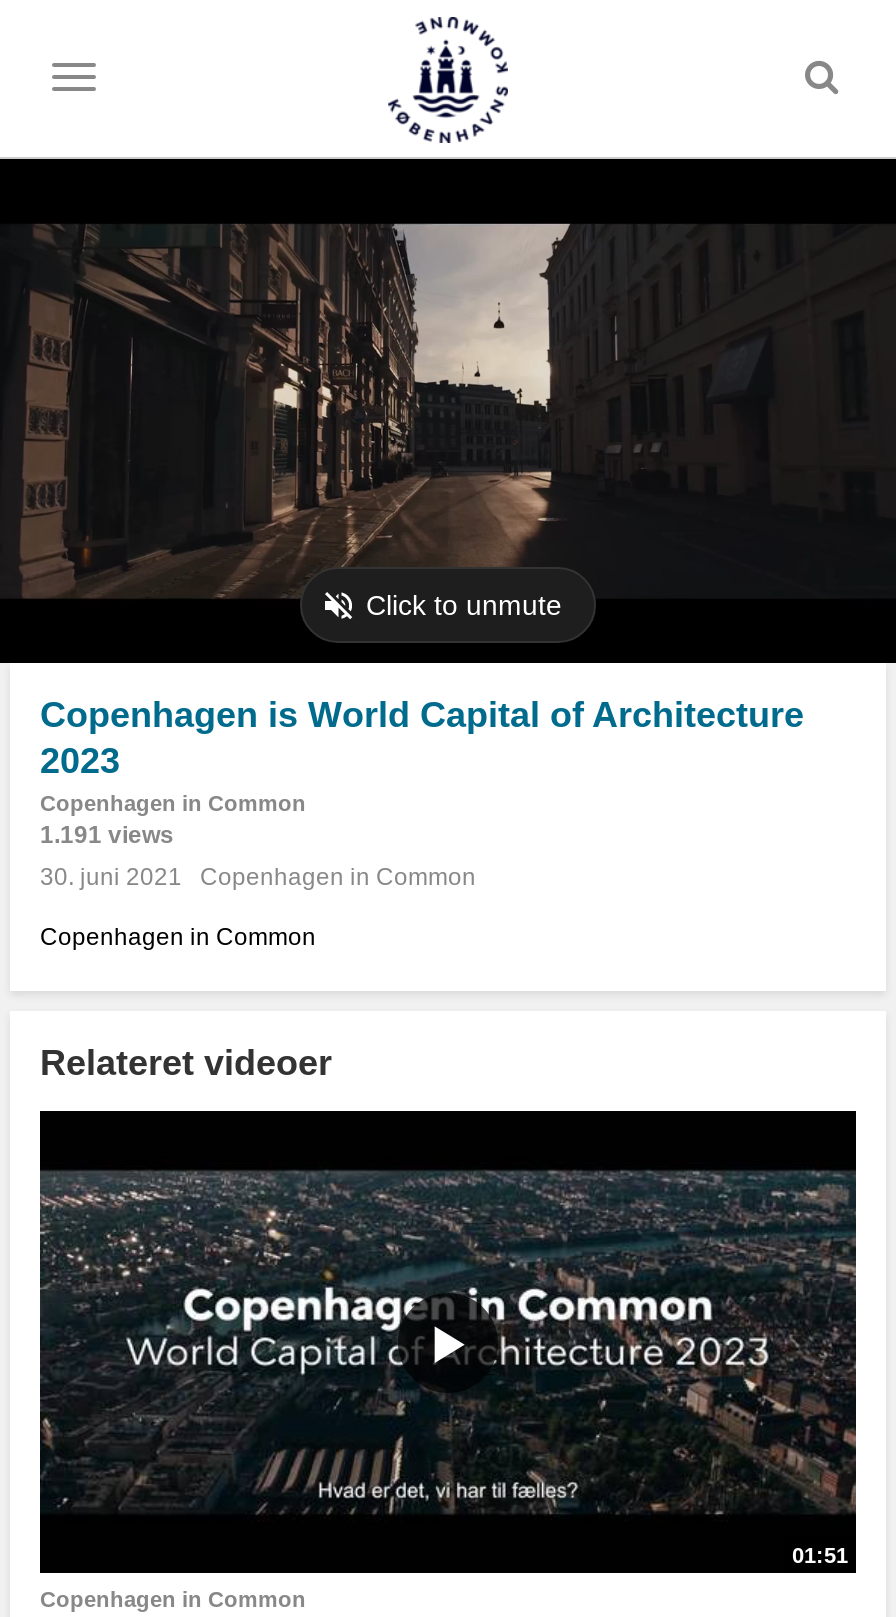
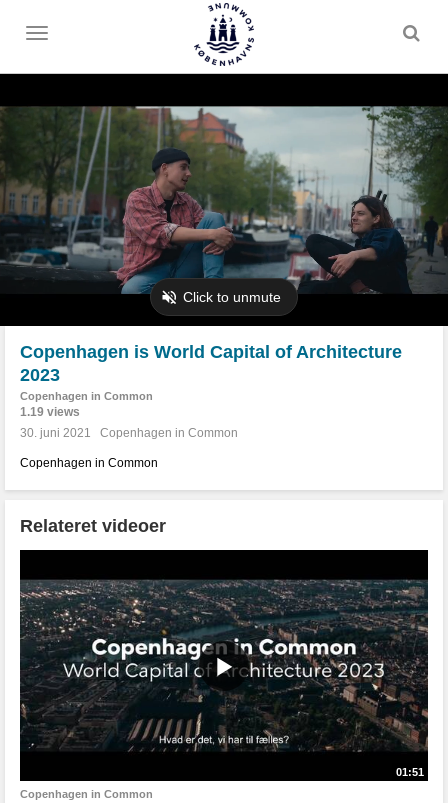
[6,225,890,599] [image] -> [3,106,445,294] [image]
[40,821,174,849] 1.191 views -> [20,405,80,419] 1.19 views

